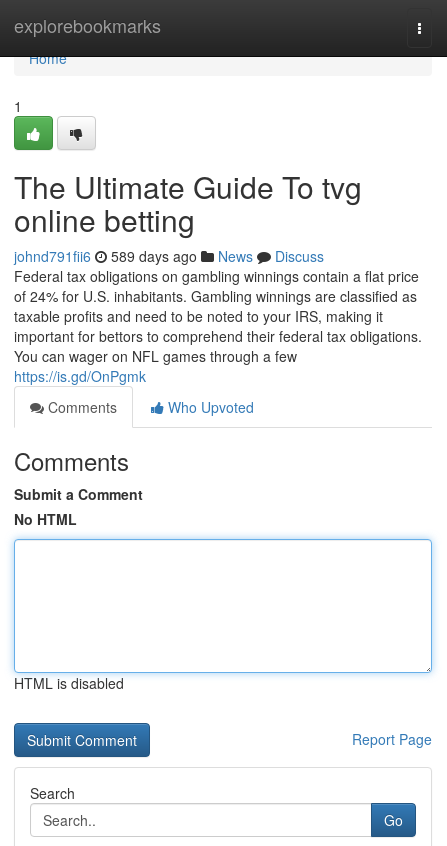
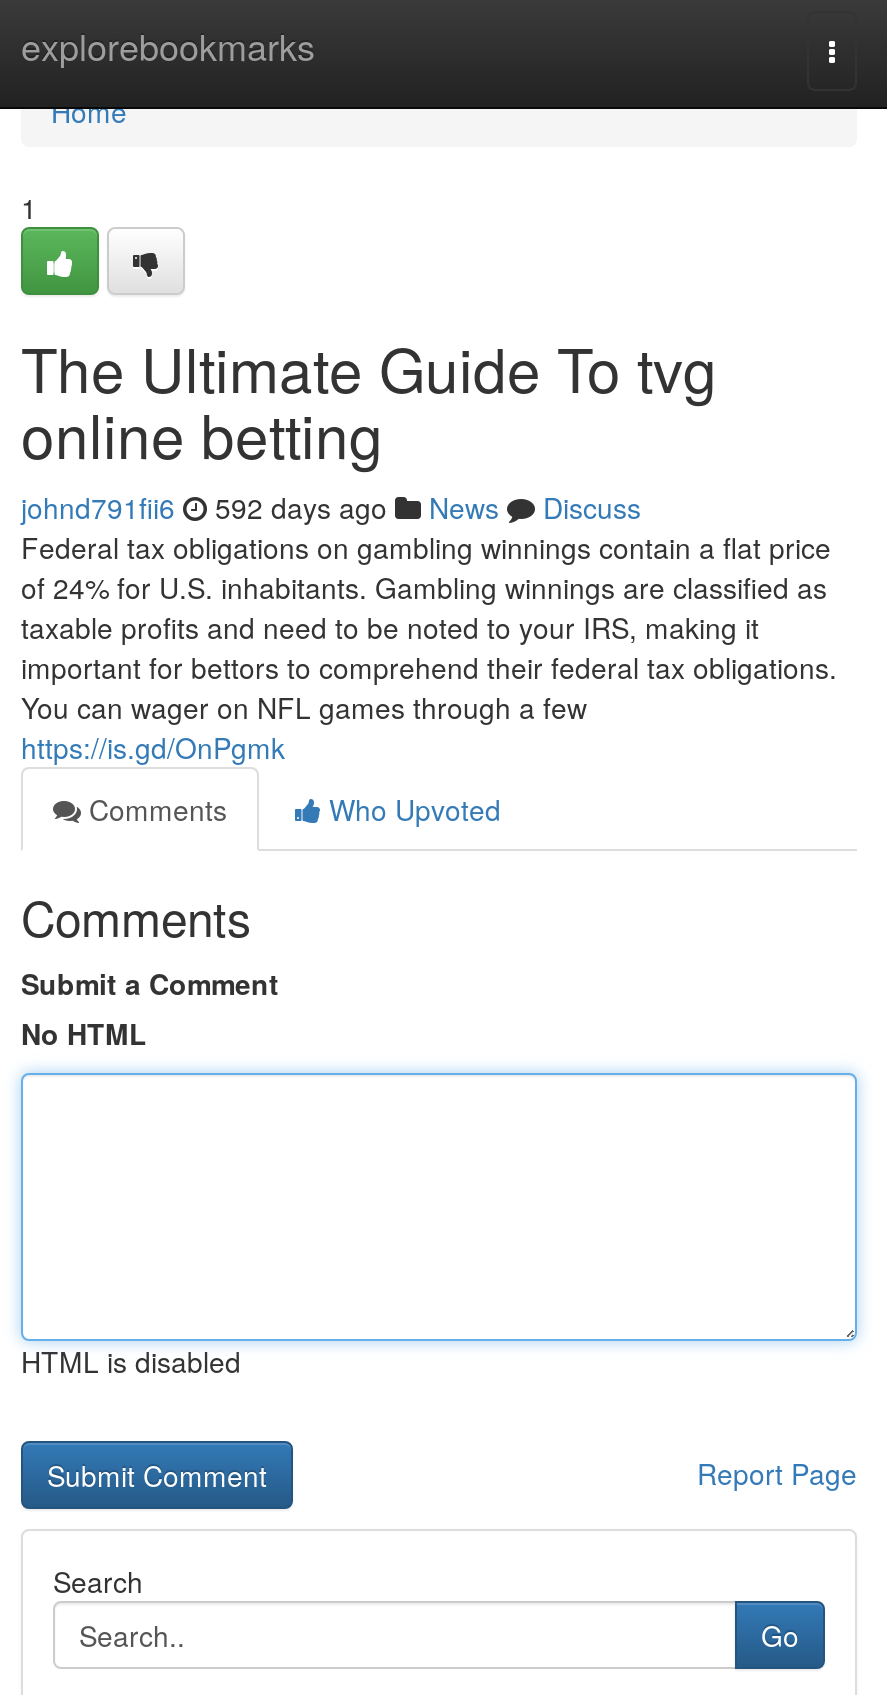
[14,246,324,266] johnd791fii6 589 days ago News Discuss -> [21,487,641,527] johnd791fii6 592 days ago News Discuss

